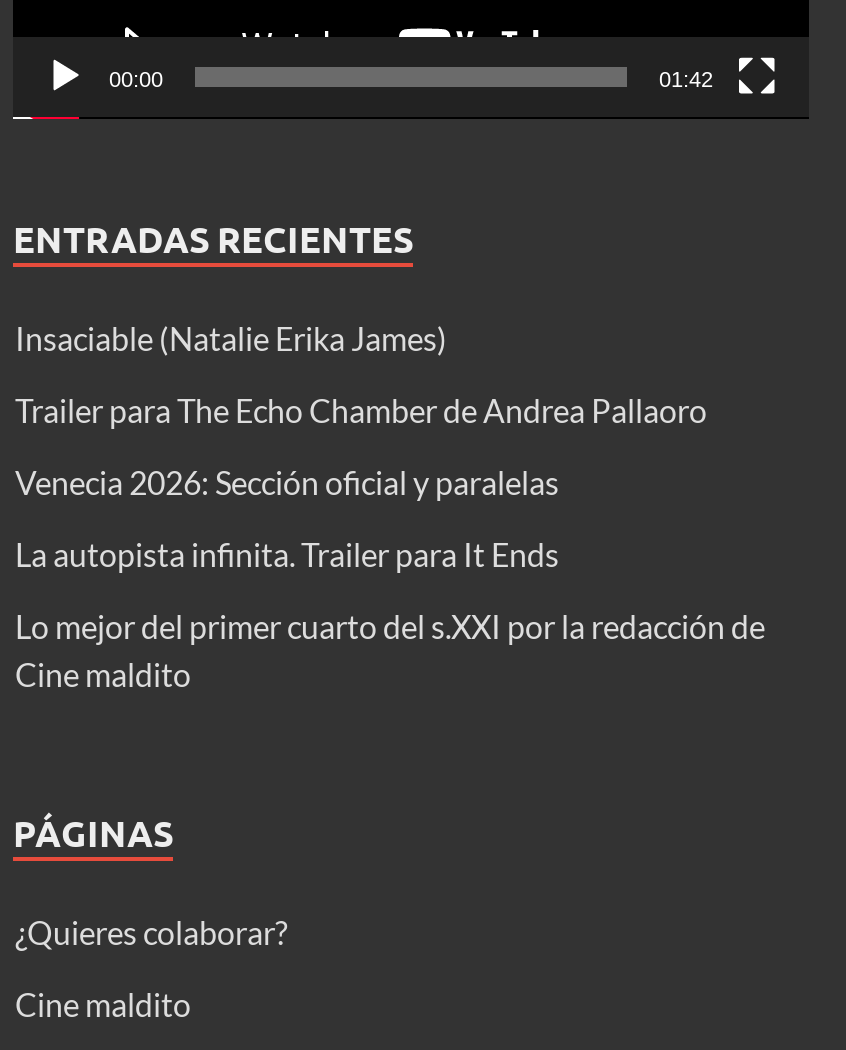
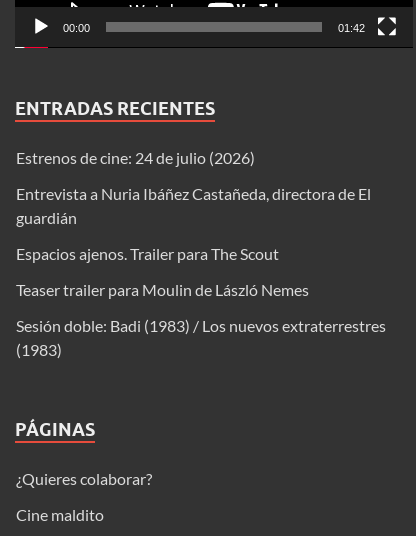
[15,320,447,358] Insaciable (Natalie Erika James) -> [16,148,255,167] Estrenos de cine: 24 de julio (2026)
[15,392,707,430] Trailer para The Echo Chamber de Andrea Pallaoro -> [16,184,371,227] Entrevista a Nuria Ibáñez Castañeda, directora de El | guardián
[15,464,559,502] Venecia 2026: Sección oficial y paralelas -> [16,244,279,263] Espacios ajenos. Trailer para The Scout
[15,536,559,574] La autopista infinita. Trailer para It Ends -> [16,280,309,299] Teaser trailer para Moulin de László Nemes
[15,608,765,694] Lo mejor del primer cuarto del s.XXI por la redacción de | Cine maldito -> [16,316,386,359] Sesión doble: Badi (1983) / Los nuevos extraterrestres | (1983)

